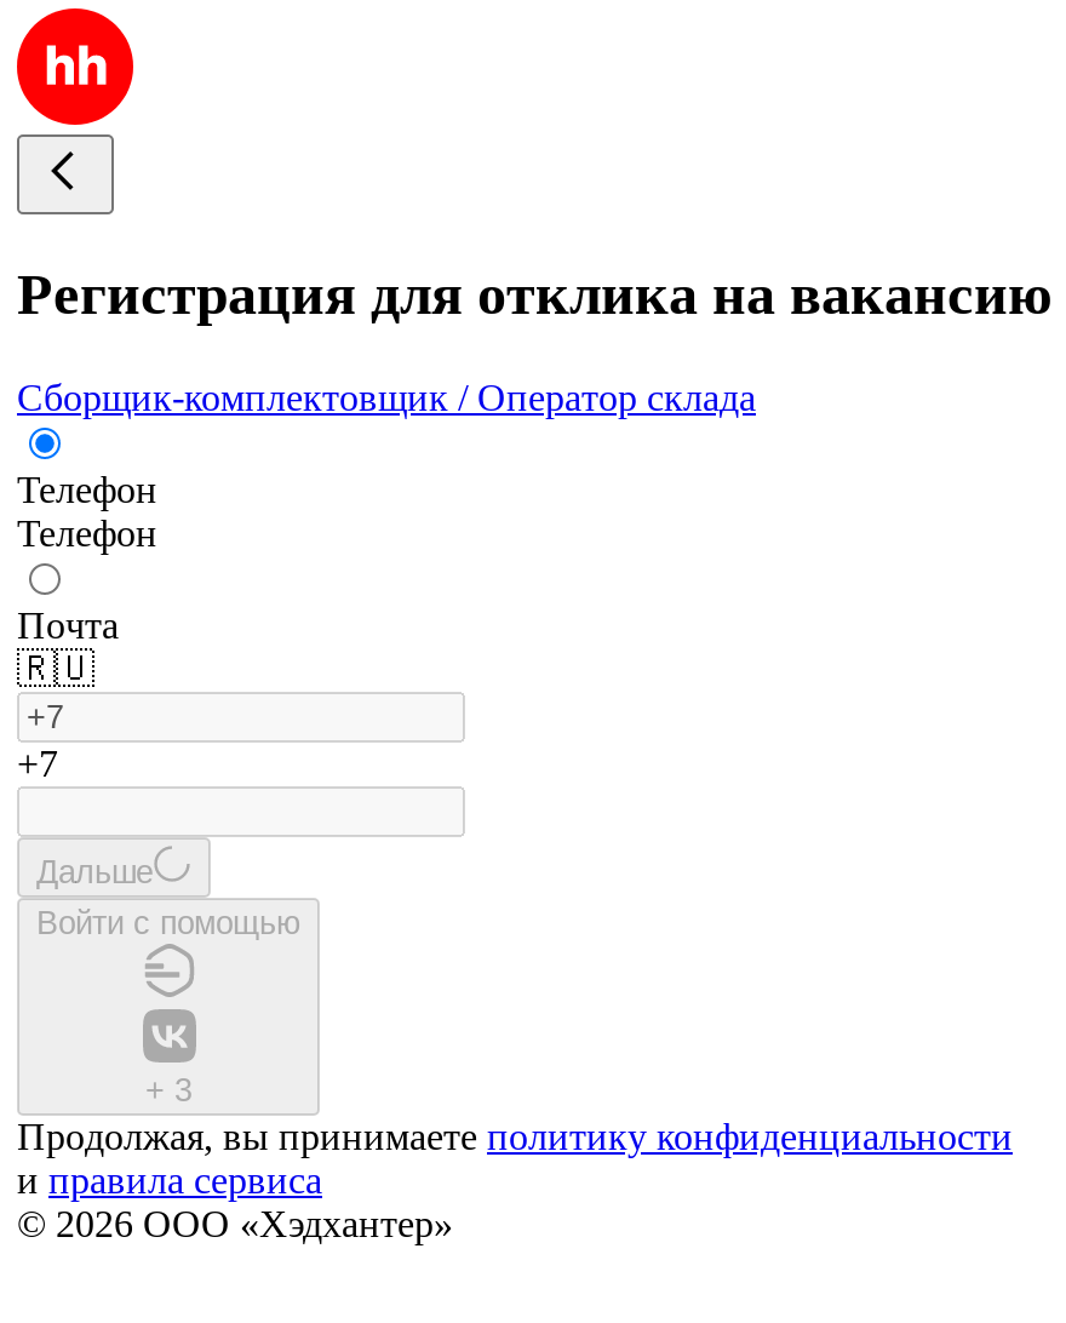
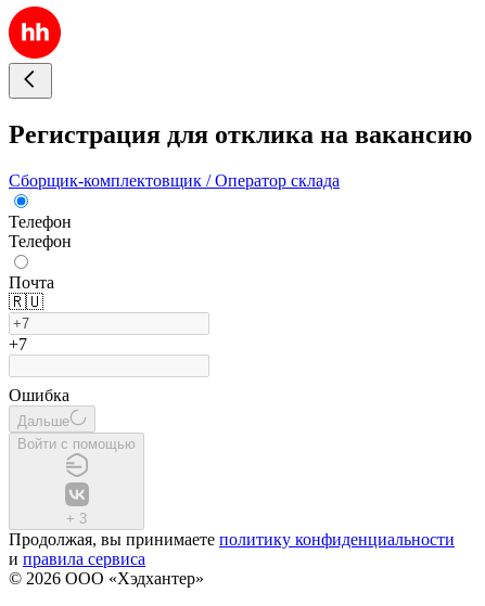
none -> [9,386,69,404] Ошибка

